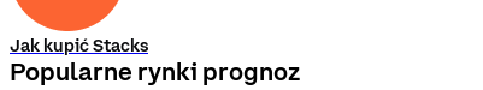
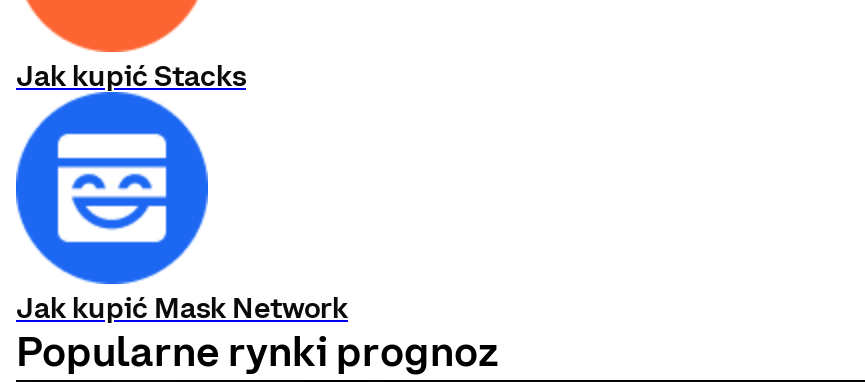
none -> [14,98,348,326] [image] | Jak kupić Mask Network

